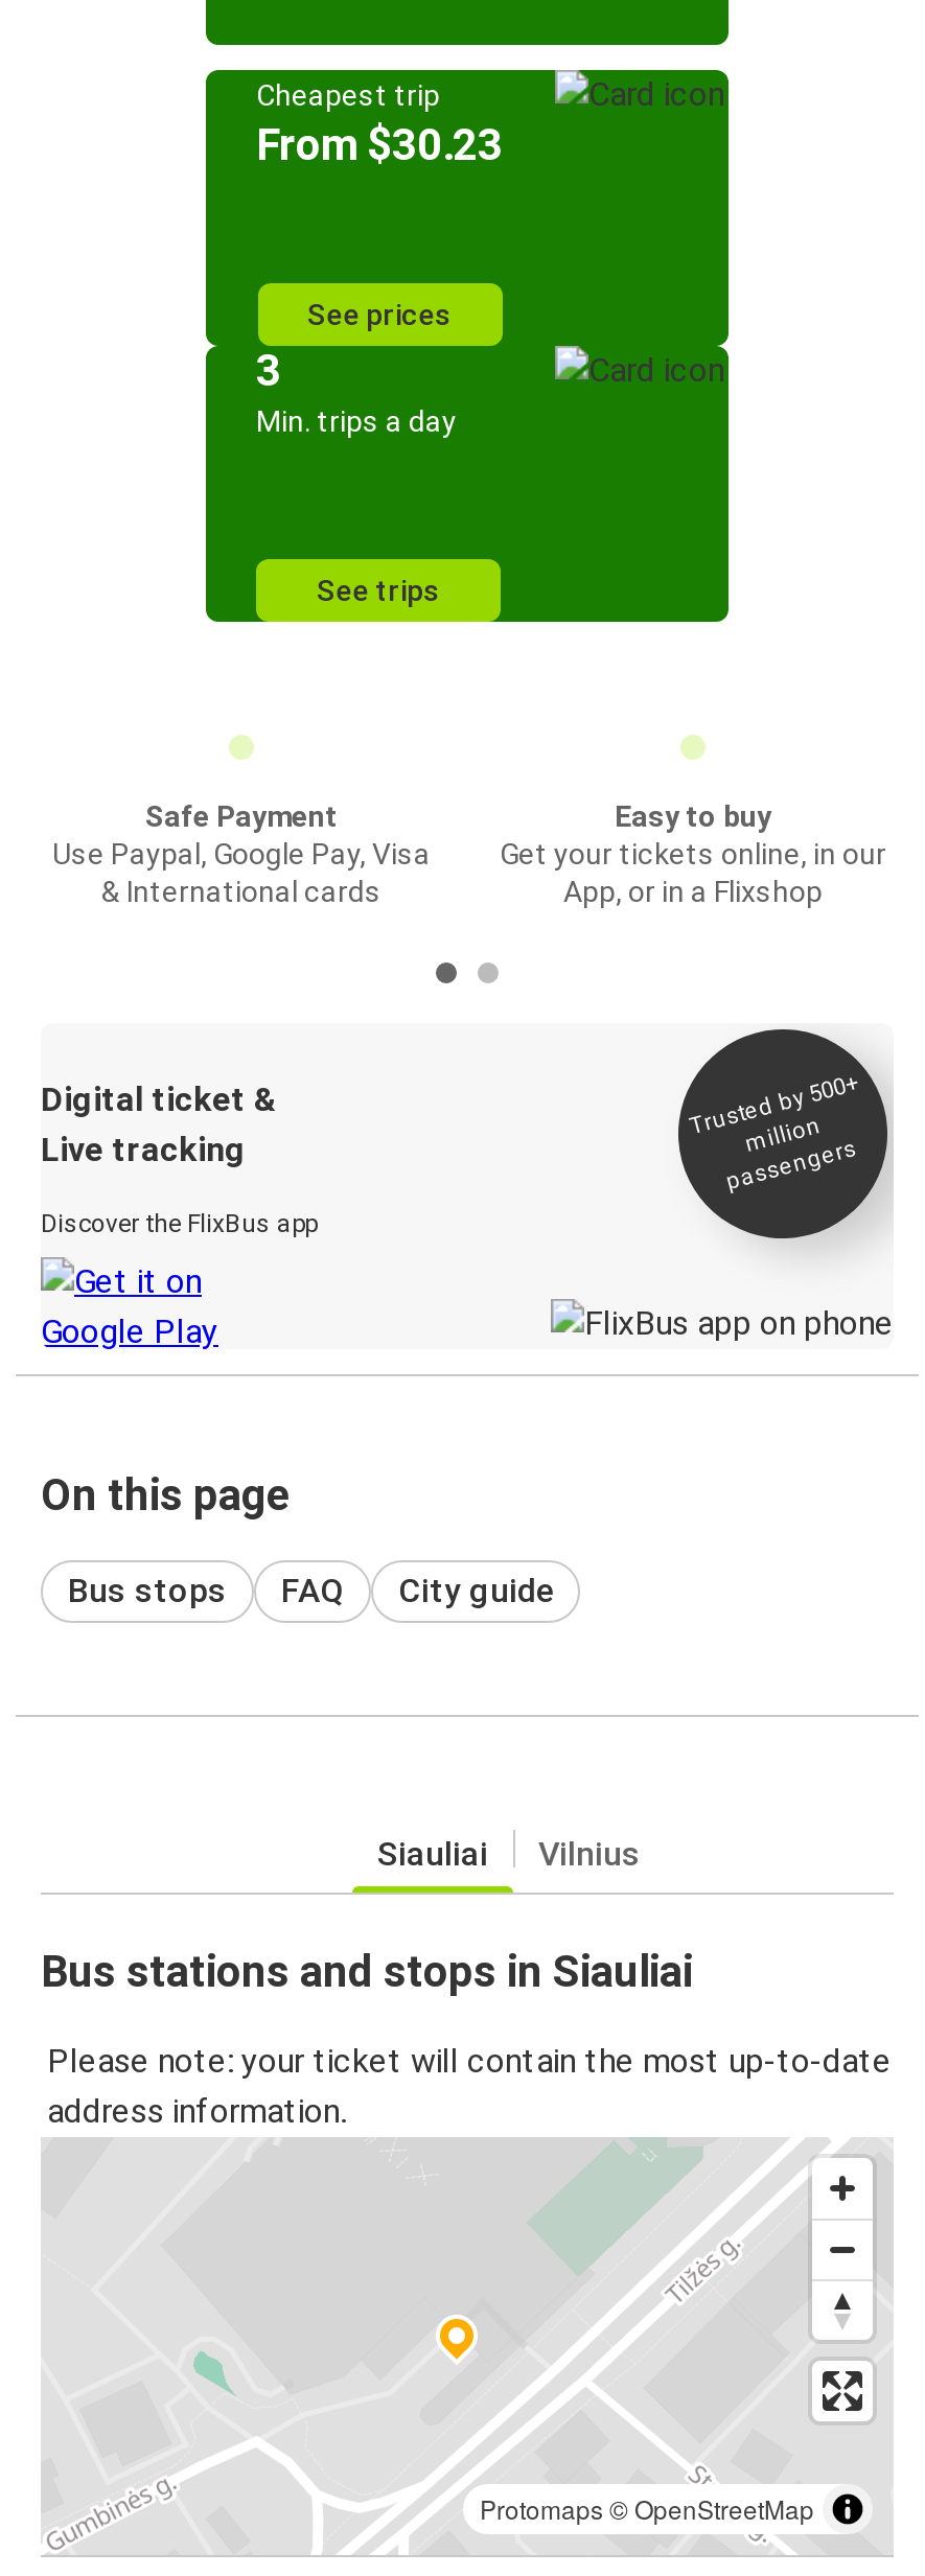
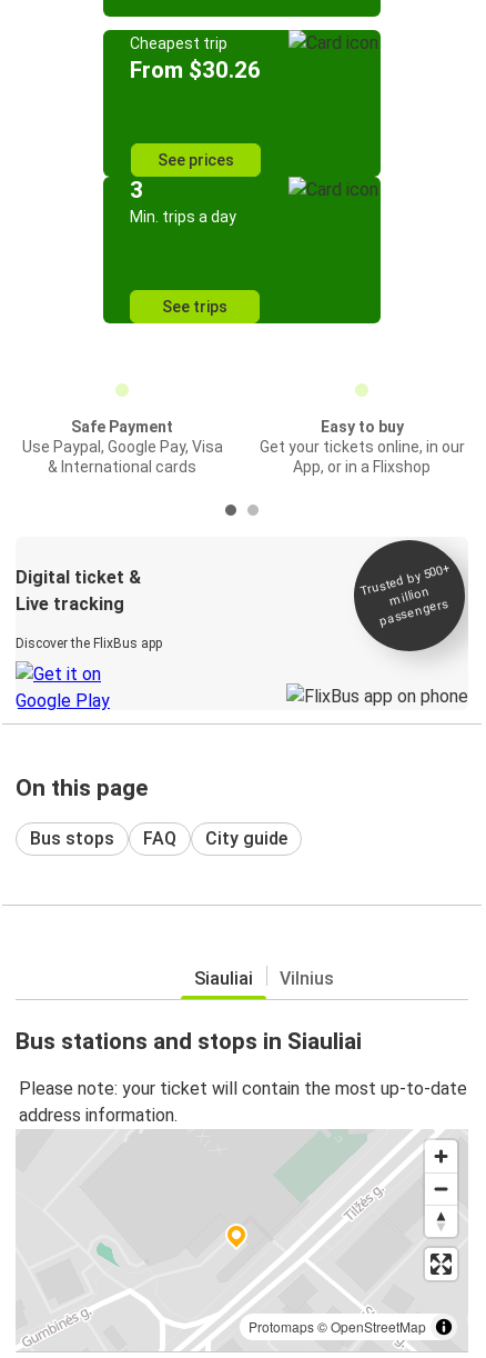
[256,120,503,170] From $30.23 -> [130,57,261,83] From $30.26

